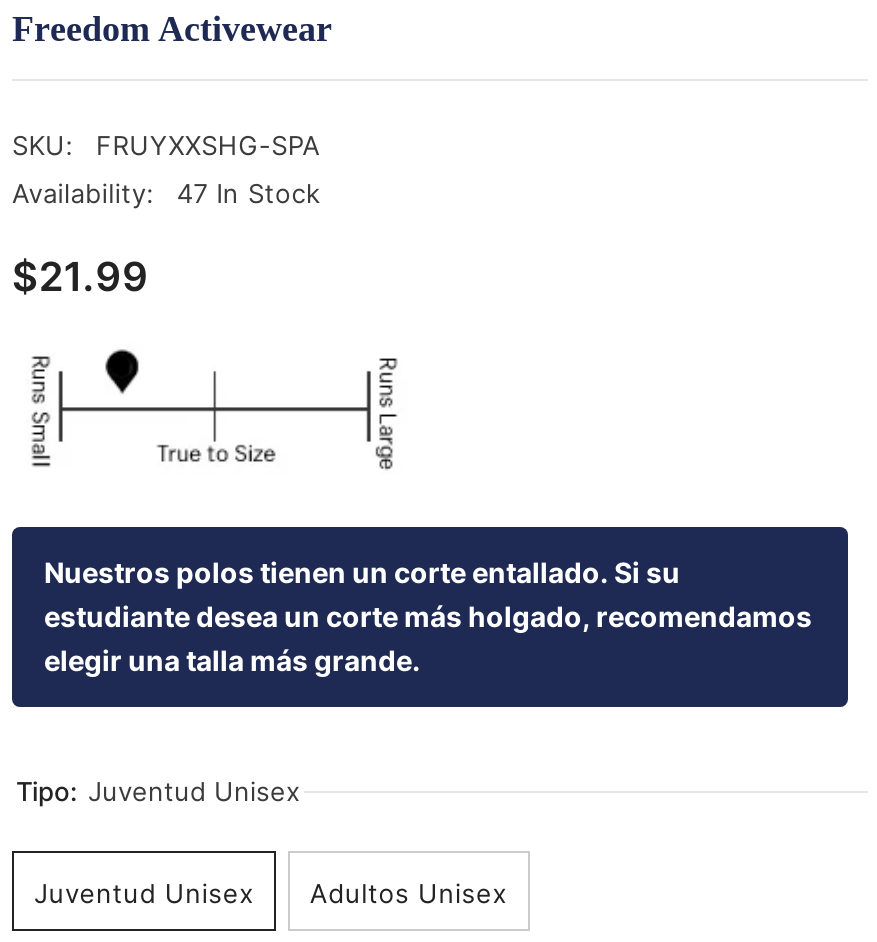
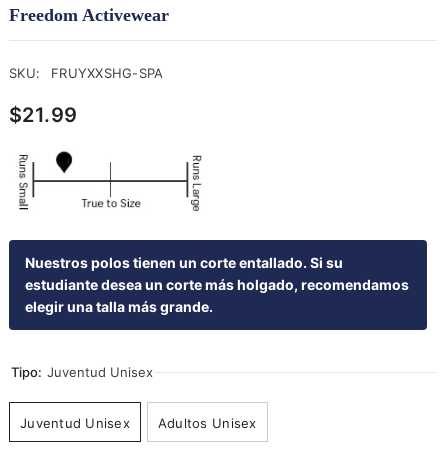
[12,178,321,210] Availability: | 47 In Stock -> none

